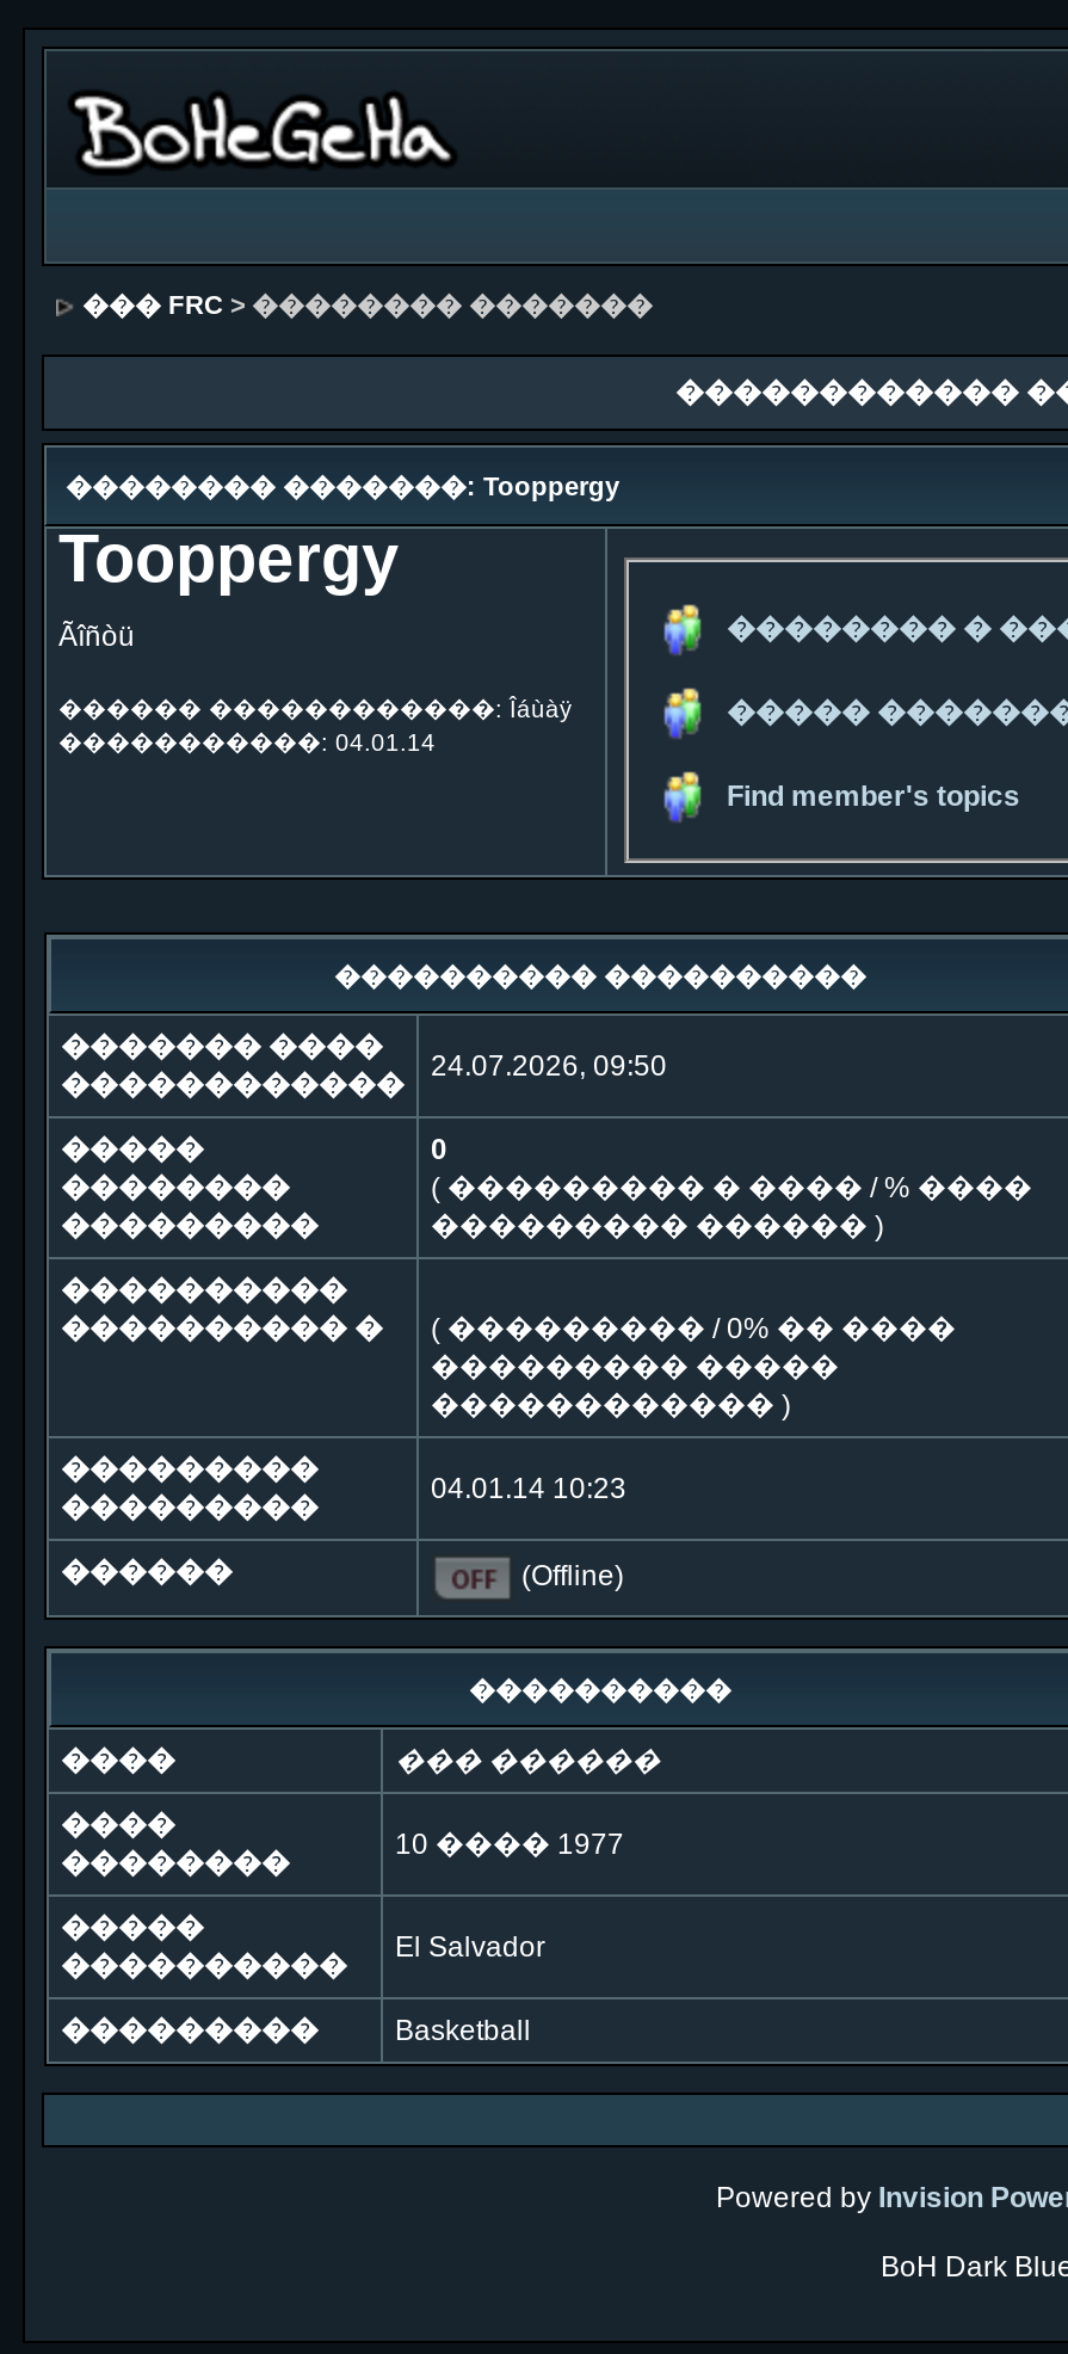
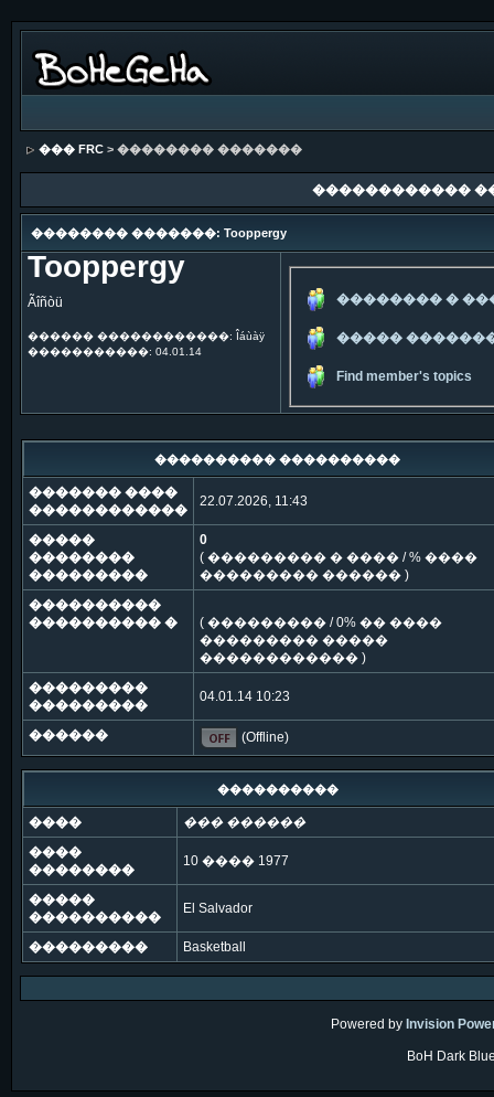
[431,1049,667,1083] 24.07.2026, 09:50 -> [200,493,308,509] 22.07.2026, 11:43

